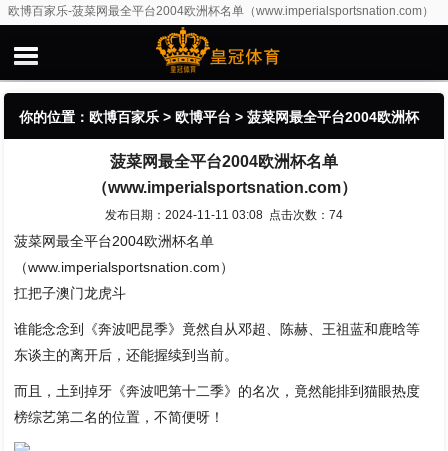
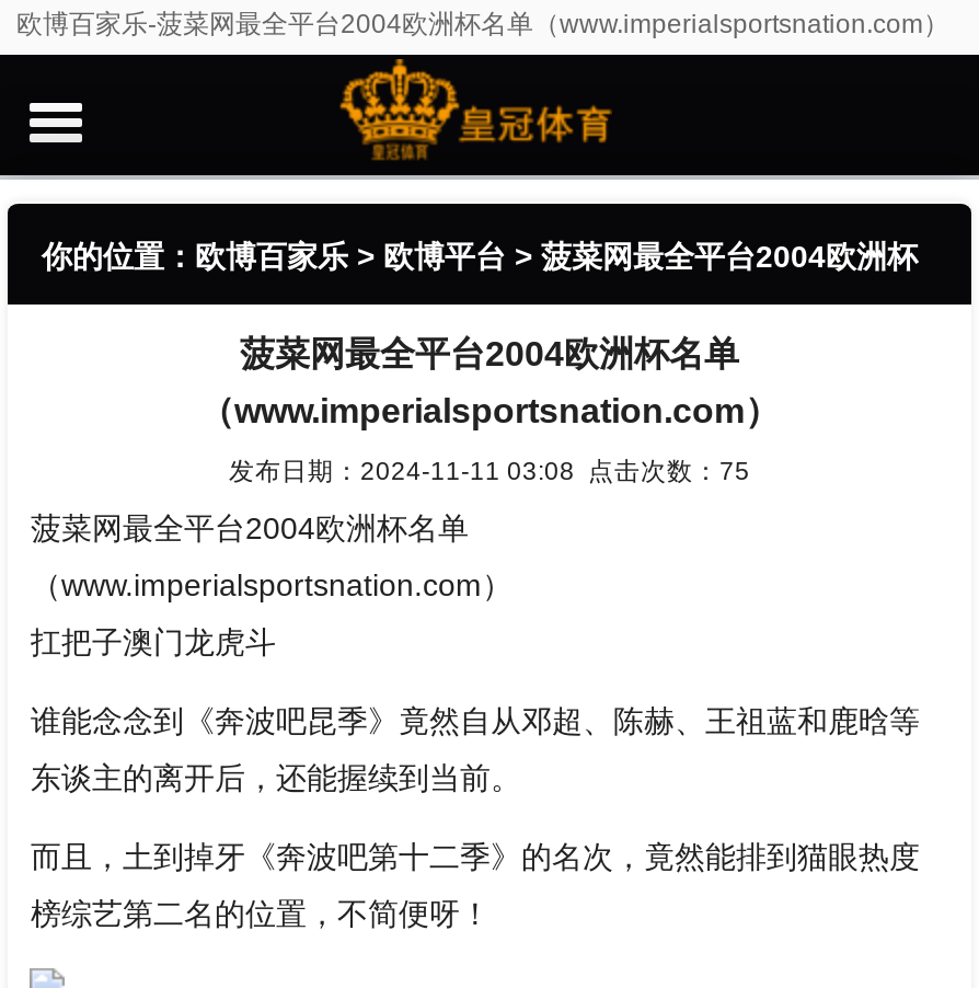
[105,208,343,221] 发布日期：2024-11-11 03:08 点击次数：74 -> [229,456,750,484] 发布日期：2024-11-11 03:08 点击次数：75

